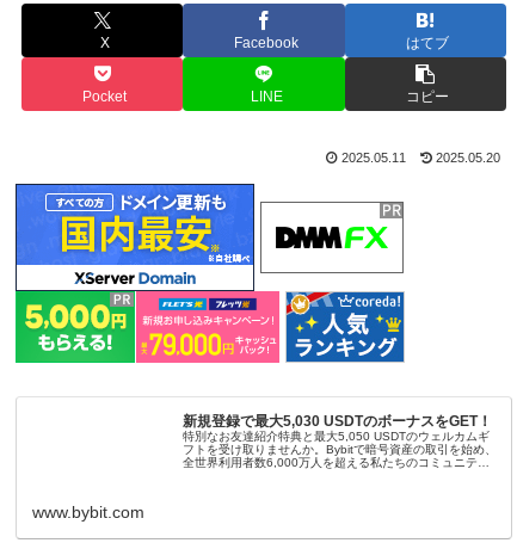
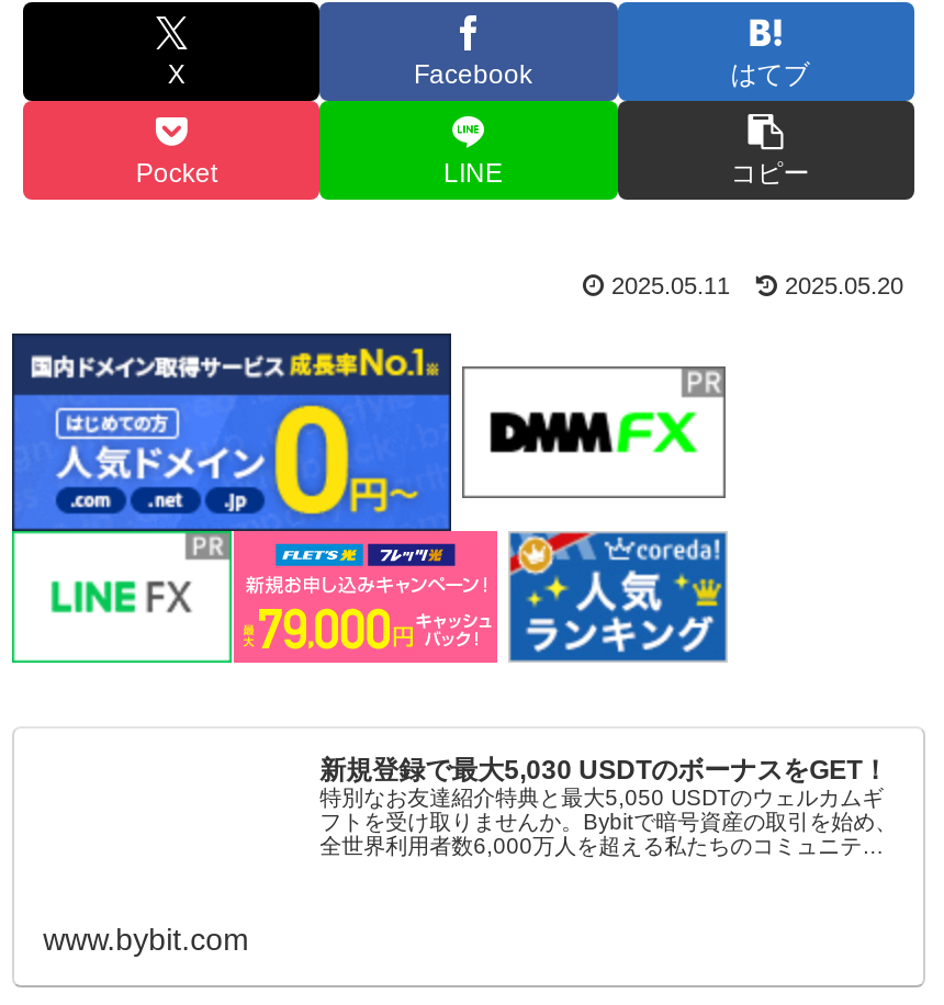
[16,184,254,363] [image] -> [12,332,721,664] [image]

